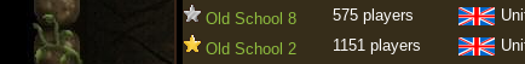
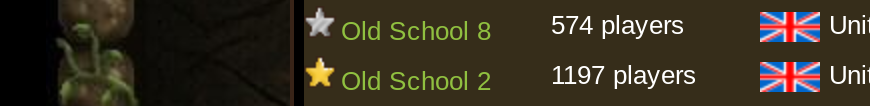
[205,6,413,28] Old School 8 575 players -> [341,10,685,46] Old School 8 574 players
[205,36,420,58] Old School 2 1151 players -> [341,60,697,96] Old School 2 1197 players

